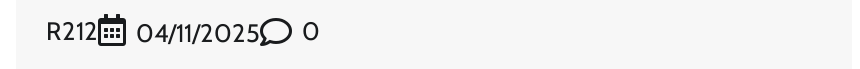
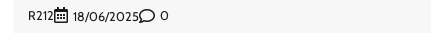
[136,18,260,48] 04/11/2025 -> [73,9,139,24] 18/06/2025

